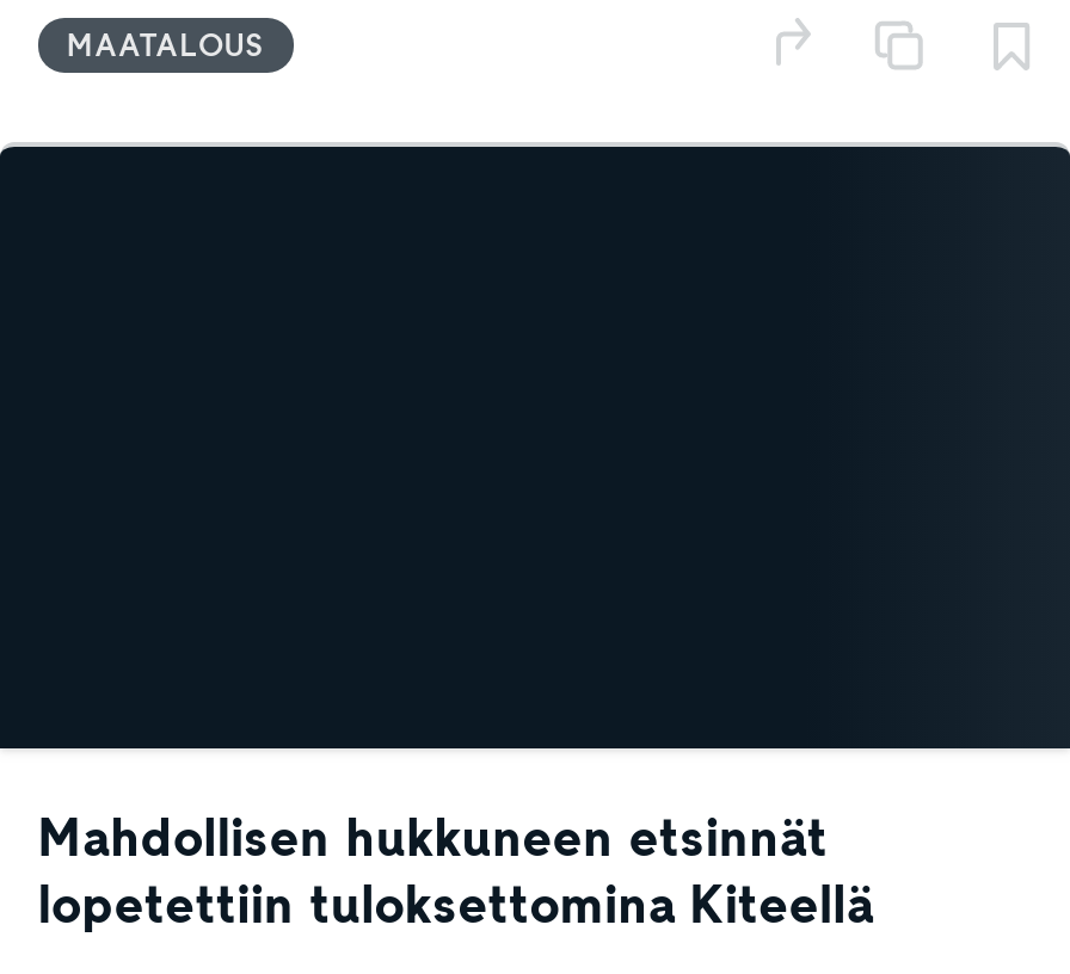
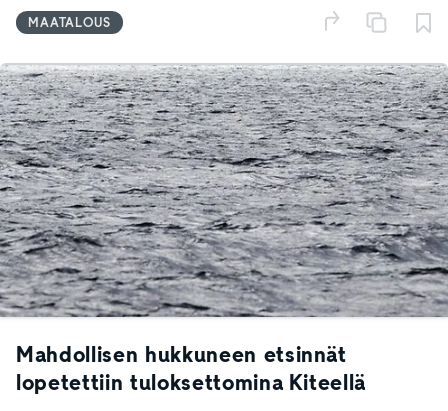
none -> [3,65,445,318] [image]

